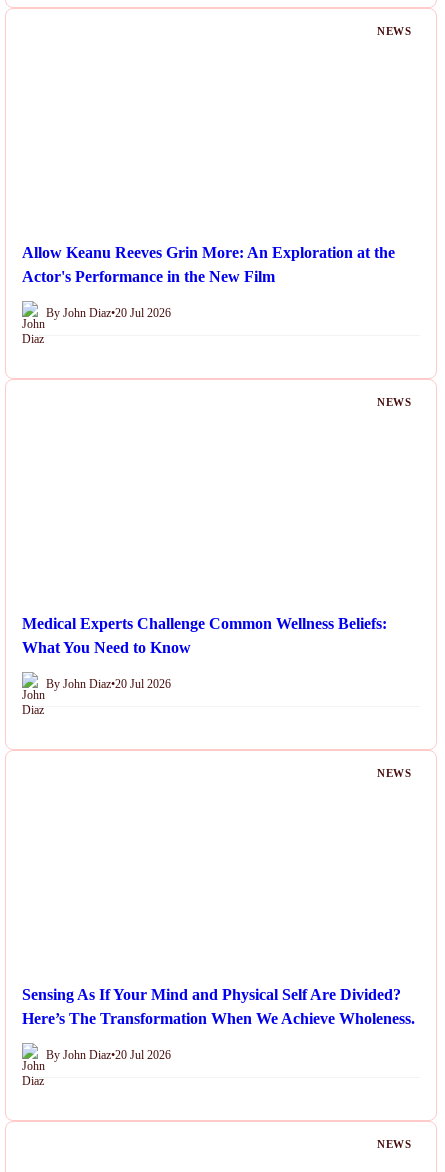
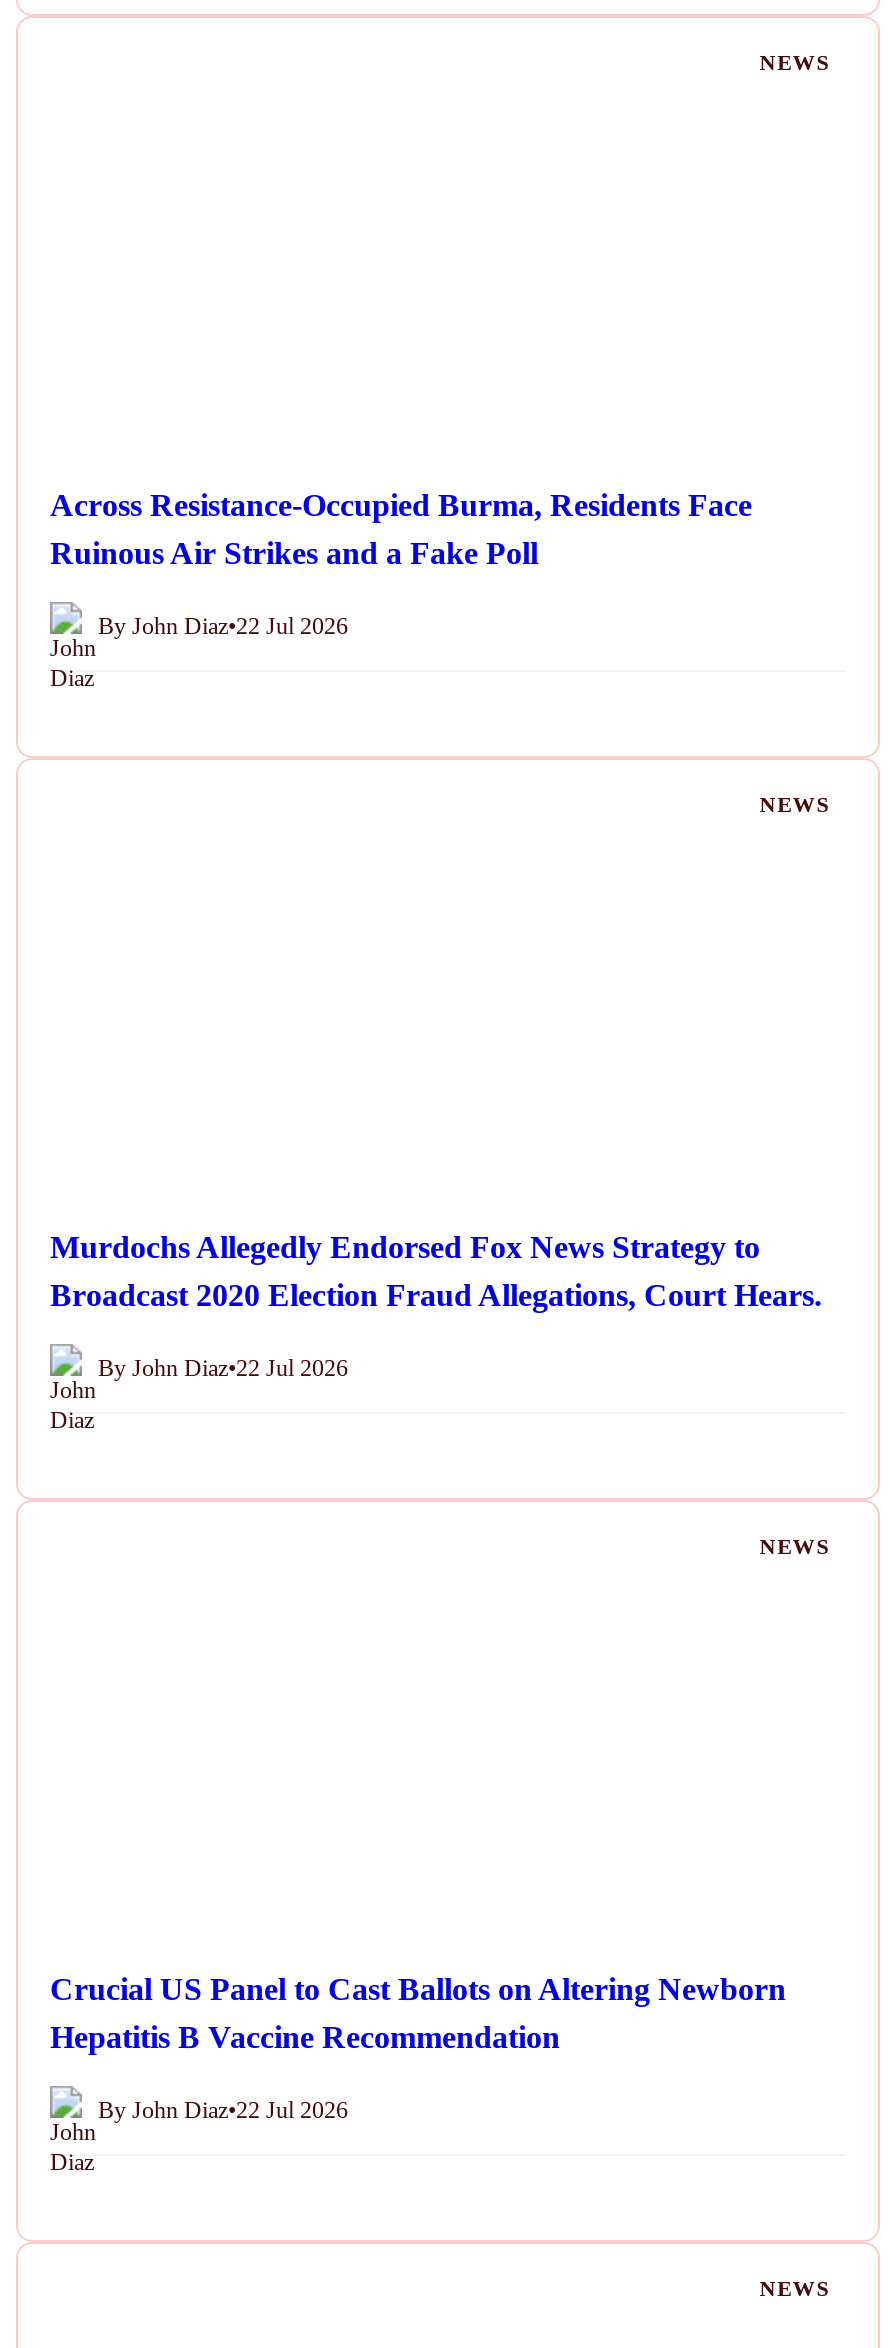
[22,244,395,285] Allow Keanu Reeves Grin More: An Exploration at the | Actor's Performance in the New Film -> [50,488,752,570] Across Resistance-Occupied Burma, Residents Face | Ruinous Air Strikes and a Fake Poll
[46,306,171,320] By John Diaz•20 Jul 2026 -> [98,611,348,639] By John Diaz•22 Jul 2026
[22,615,387,656] Medical Experts Challenge Common Wellness Beliefs: | What You Need to Know -> [50,1230,822,1312] Murdochs Allegedly Endorsed Fox News Strategy to | Broadcast 2020 Election Fraud Allegations, Court Hears.
[46,677,171,691] By John Diaz•20 Jul 2026 -> [98,1353,348,1381] By John Diaz•22 Jul 2026
[22,986,415,1027] Sensing As If Your Mind and Physical Self Are Divided? | Here’s The Transformation When We Achieve Wholeness. -> [50,1972,786,2054] Crucial US Panel to Cast Ballots on Altering Newborn | Hepatitis B Vaccine Recommendation
[46,1048,171,1062] By John Diaz•20 Jul 2026 -> [98,2095,348,2123] By John Diaz•22 Jul 2026

